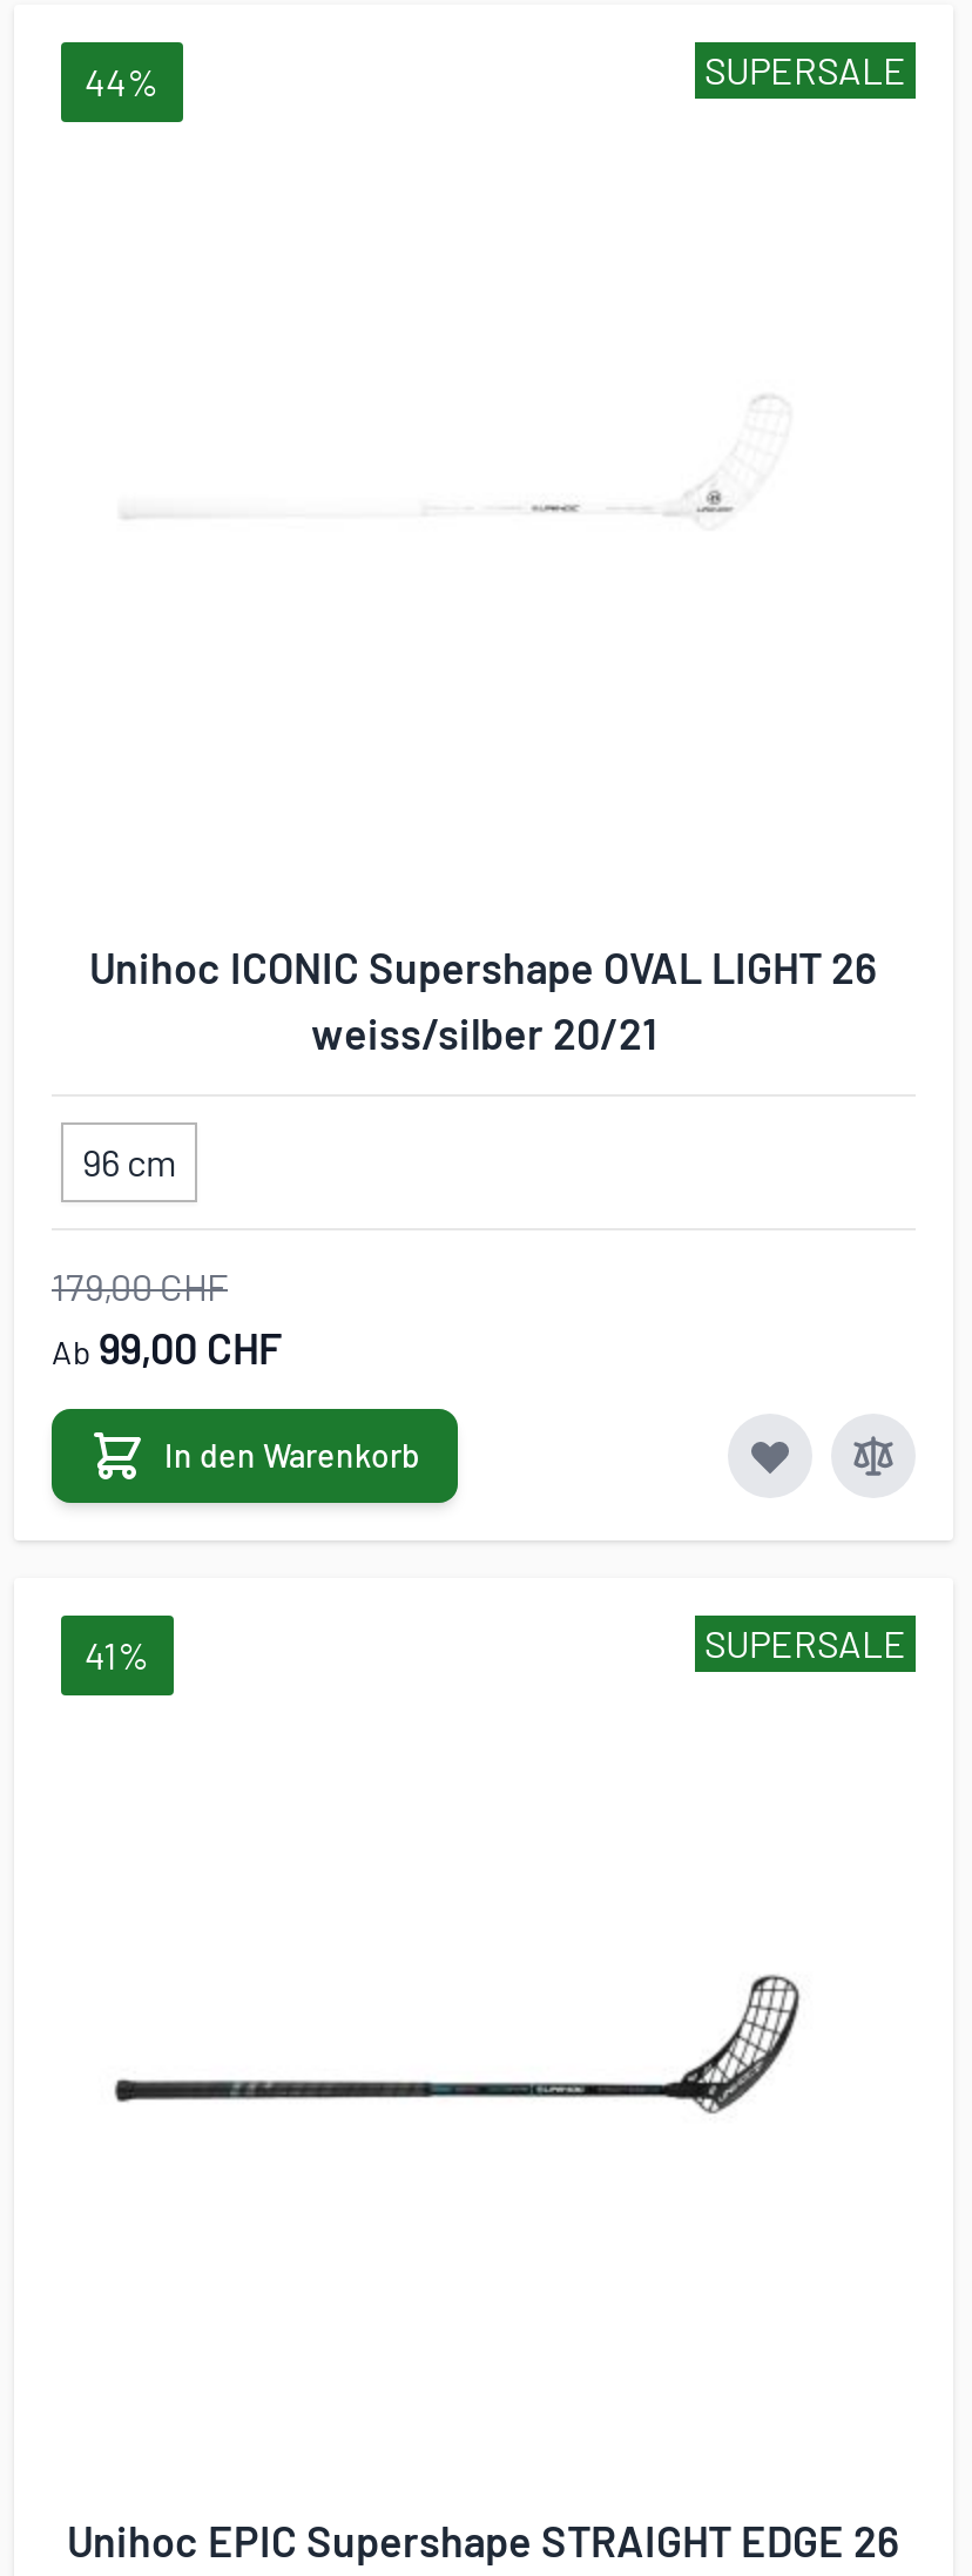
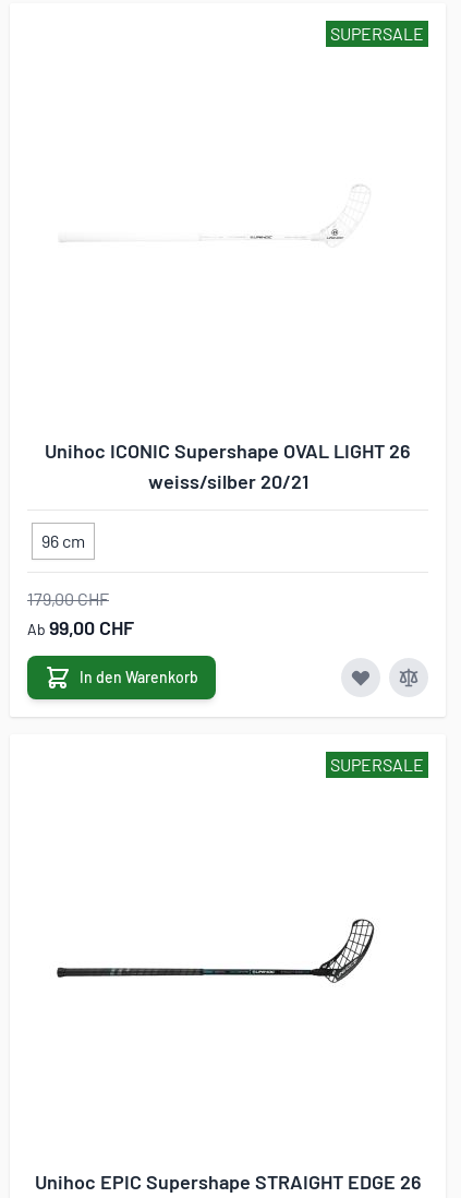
[85,59,160,103] 44% -> none
[85,1632,150,1677] 41% -> none

